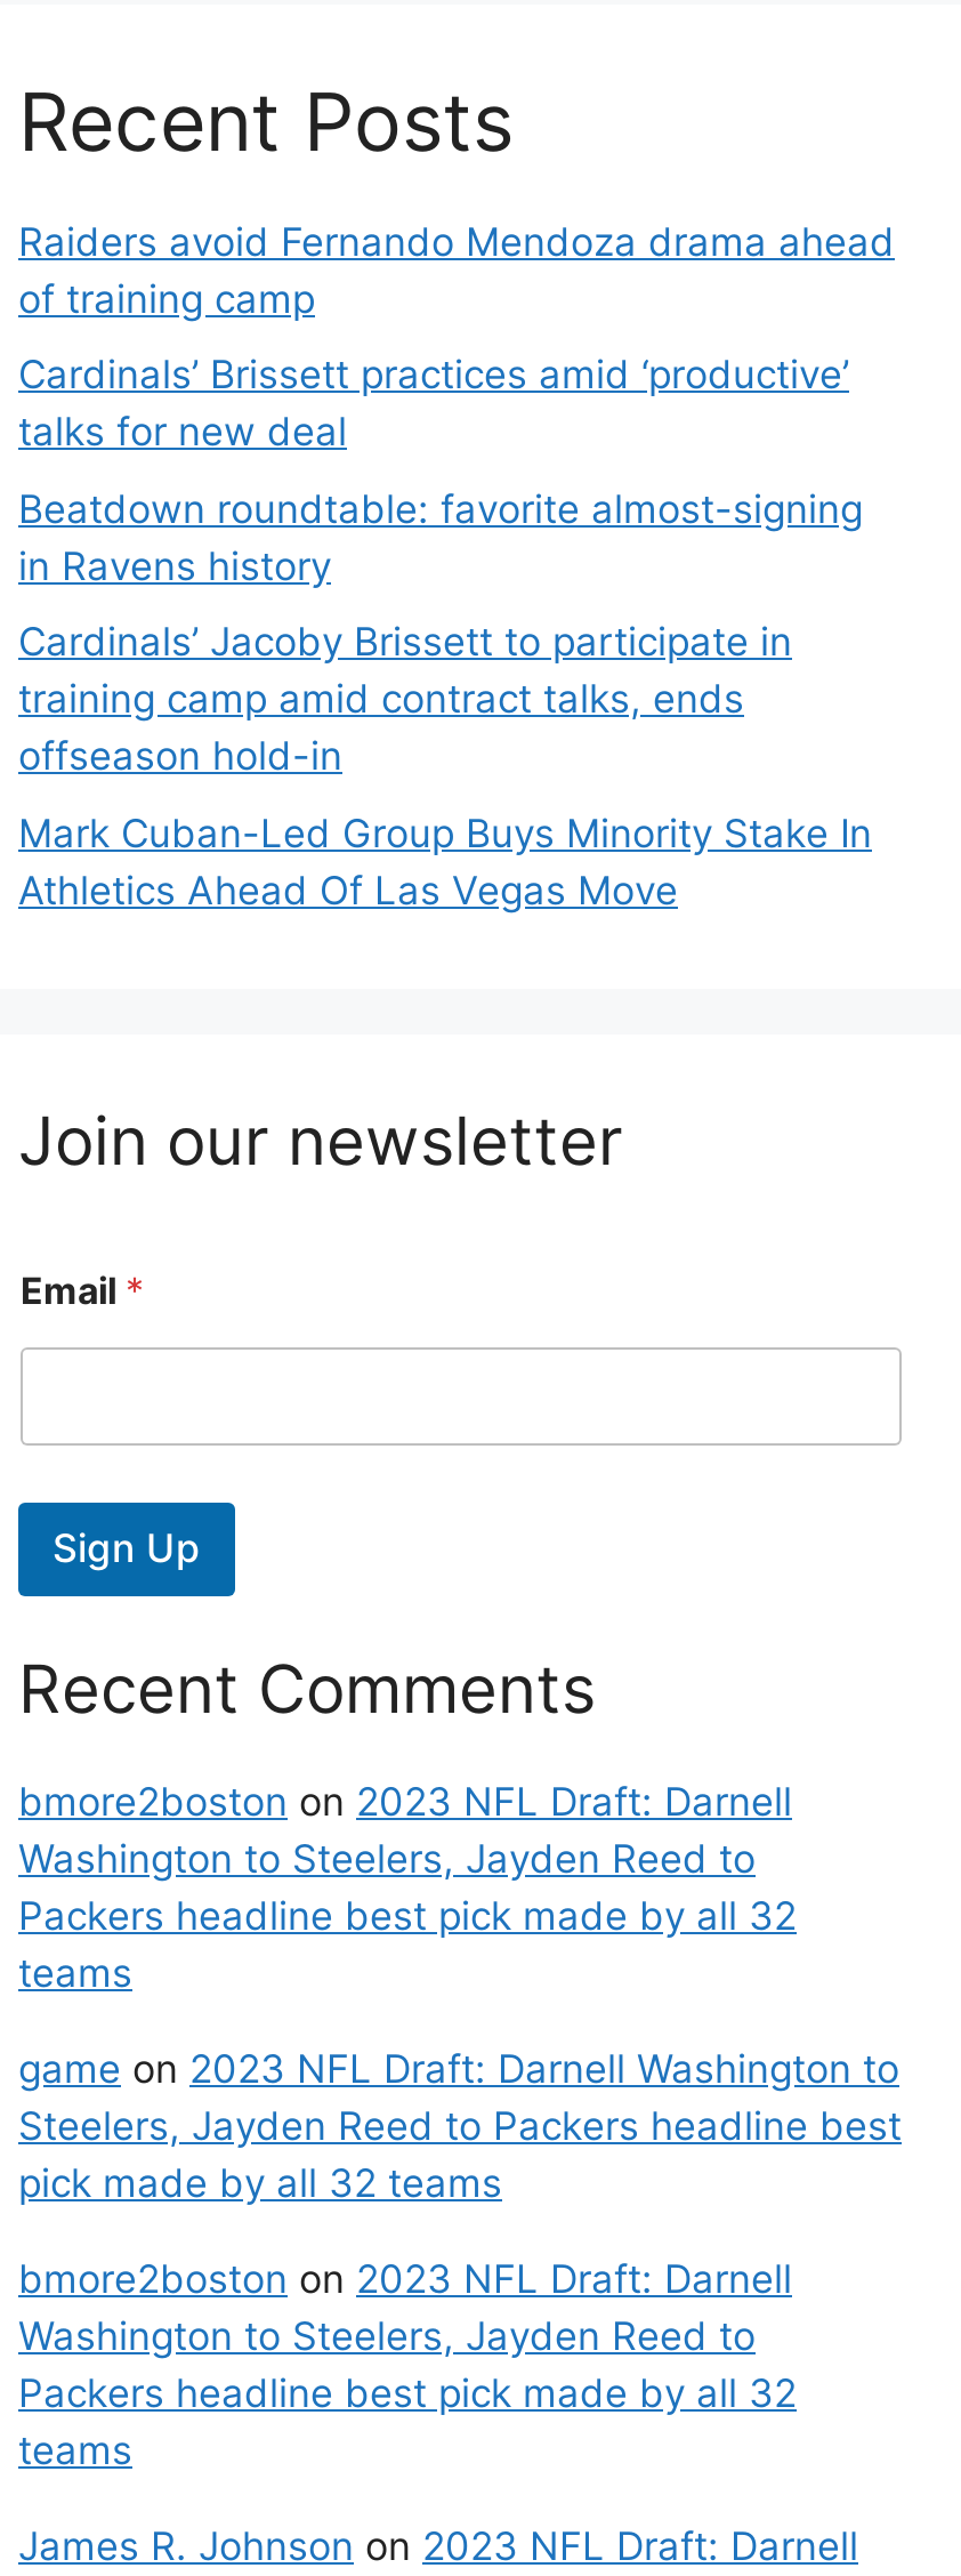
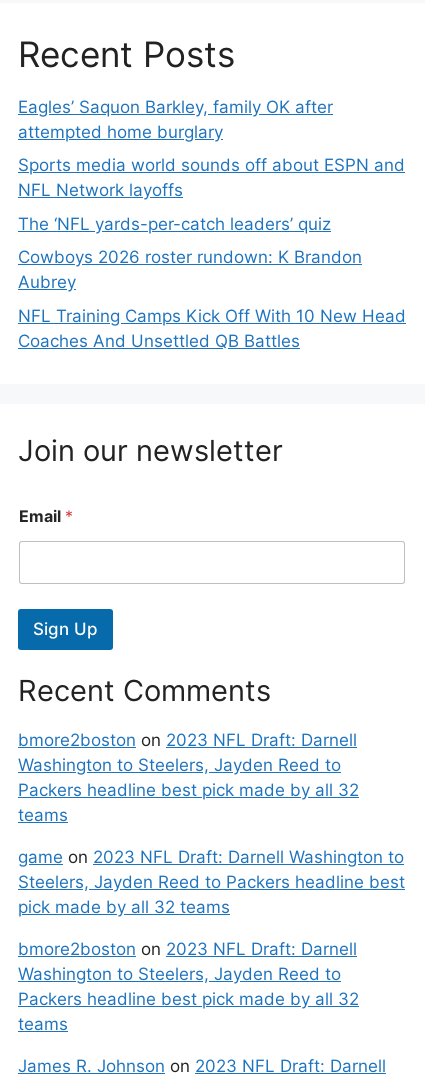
[18,218,895,321] Raiders avoid Fernando Mendoza drama ahead | of training camp -> [18,96,333,141] Eagles’ Saquon Barkley, family OK after | attempted home burglary
[18,352,849,454] Cardinals’ Brissett practices amid ‘productive’ | talks for new deal -> [18,155,405,200] Sports media world sounds off about ESPN and | NFL Network layoffs
[18,485,863,588] Beatdown roundtable: favorite almost-signing | in Ravens history -> [18,213,331,233] The ‘NFL yards-per-catch leaders’ quiz
[18,619,792,779] Cardinals’ Jacoby Brissett to participate in | training camp amid contract talks, ends | offseason hold-in -> [18,247,362,292] Cowboys 2026 roster rundown: K Brandon | Aubrey
[18,810,872,912] Mark Cuban-Led Group Buys Minority Stake In | Athletics Ahead Of Las Vegas Move -> [18,305,406,350] NFL Training Camps Kick Off With 10 New Head | Coaches And Unsettled QB Battles

